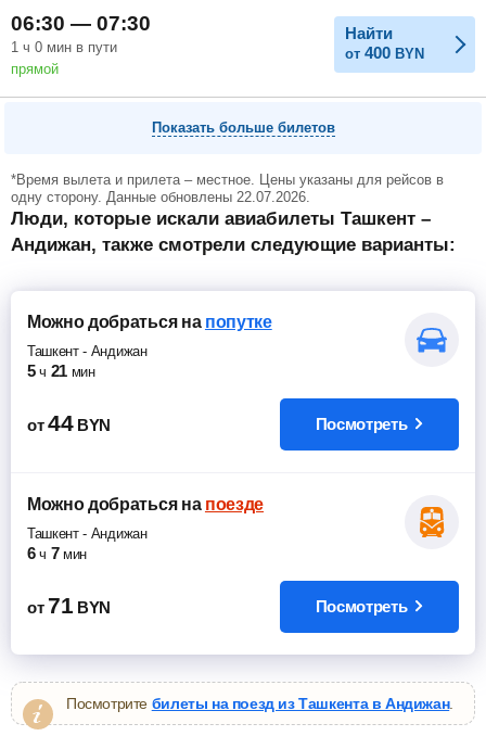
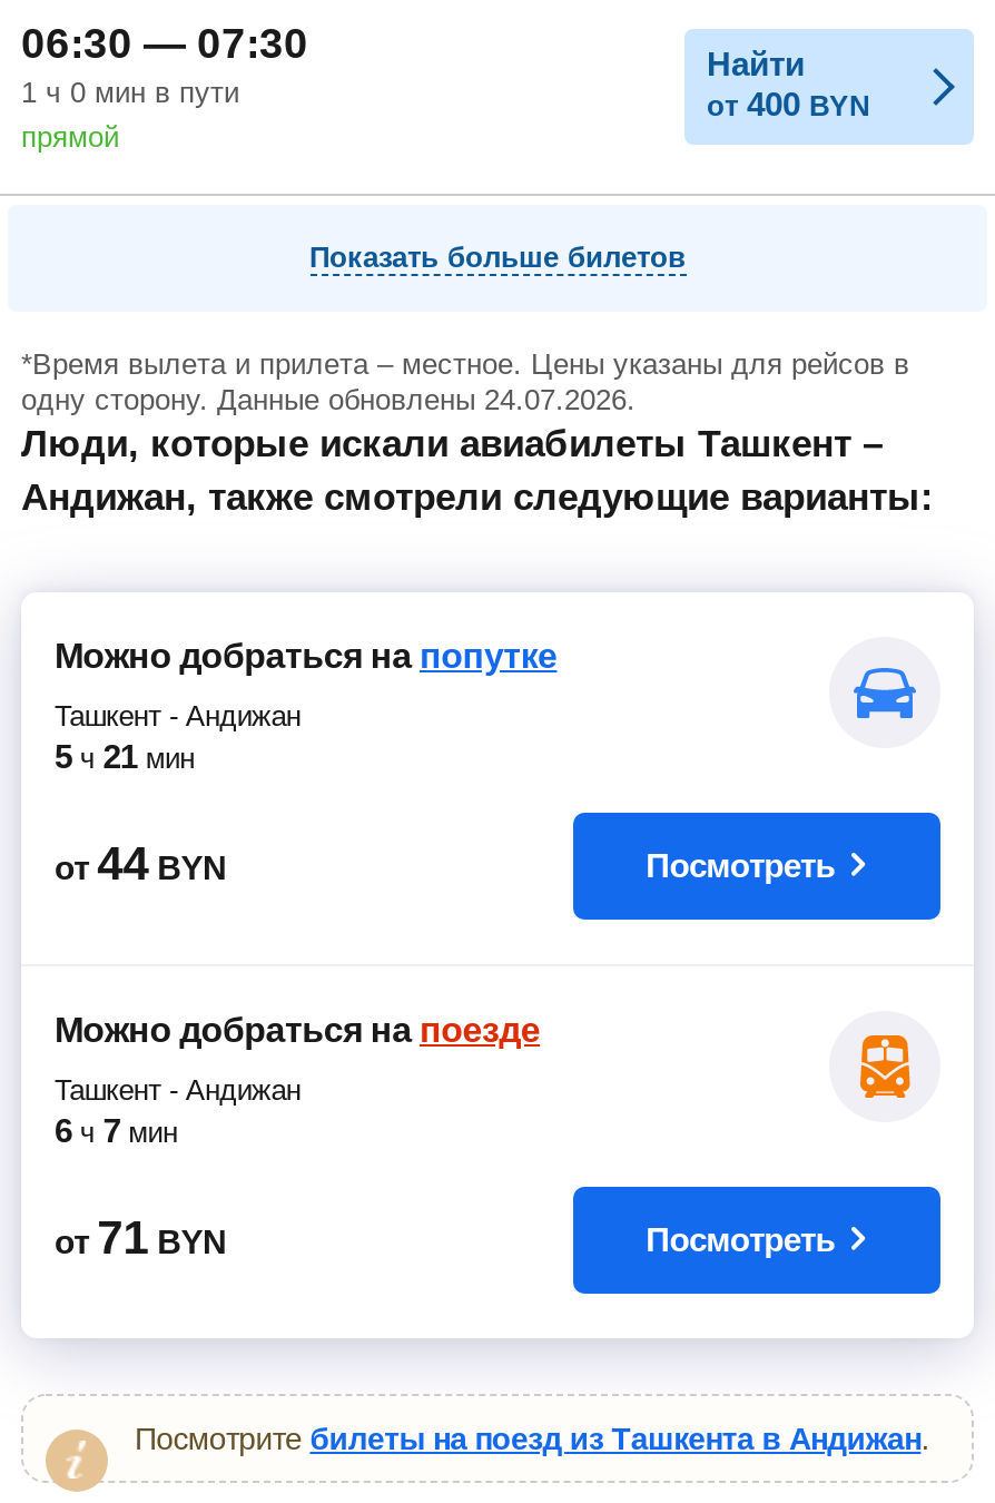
[11,188,310,205] одну сторону. Данные обновлены 22.07.2026. -> [21,382,636,415] одну сторону. Данные обновлены 24.07.2026.

